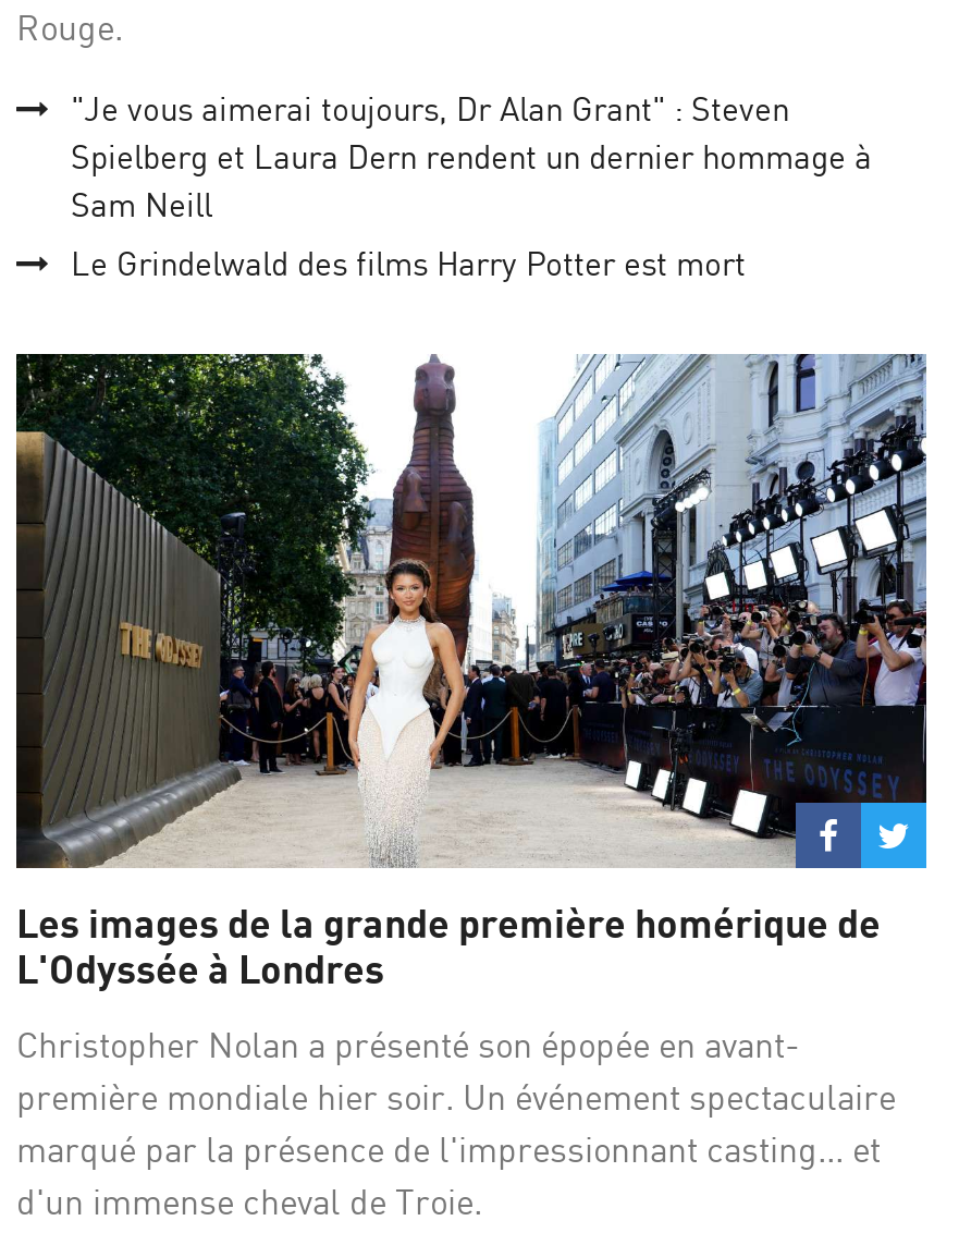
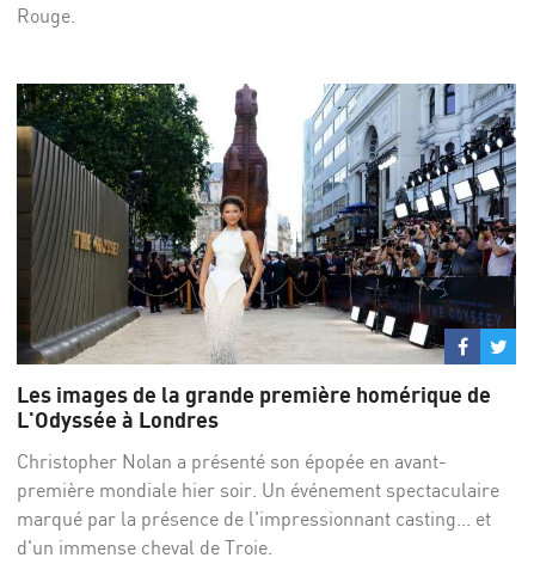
[71,89,872,285] "Je vous aimerai toujours, Dr Alan Grant" : Steven | Spielberg et Laura Dern rendent un dernier hommage à | Sam Neill | Le Grindelwald des films Harry Potter est mort -> none

